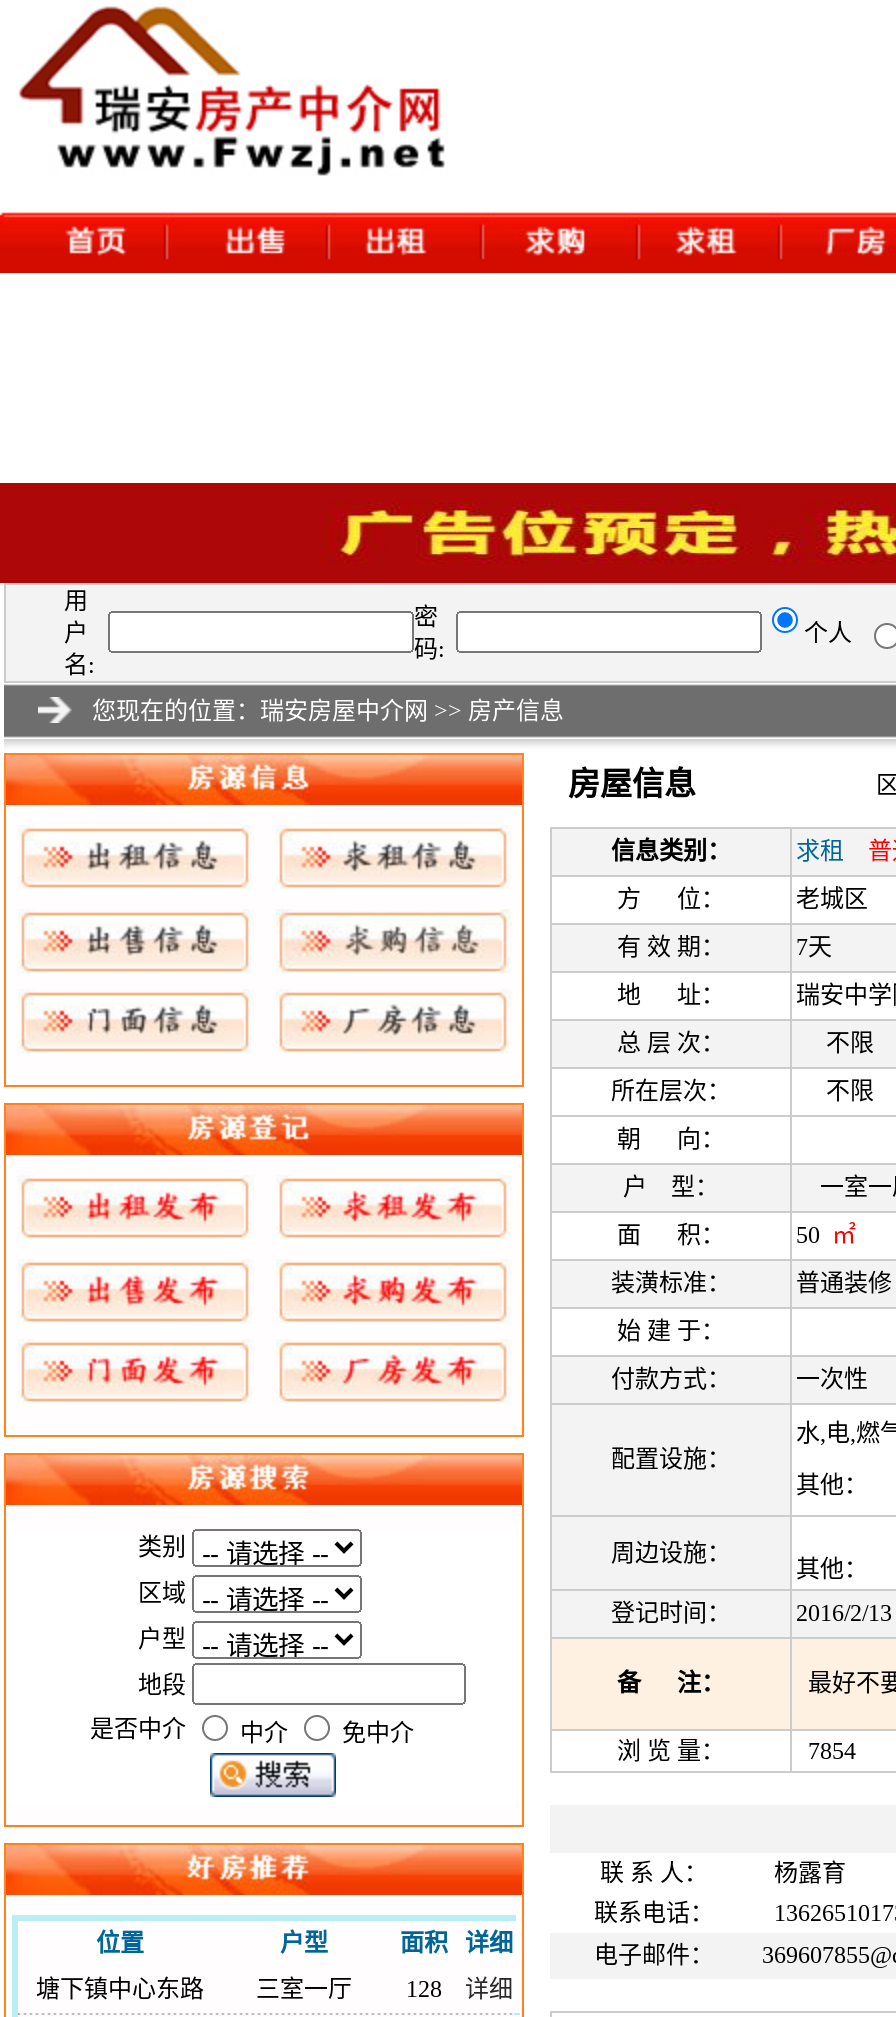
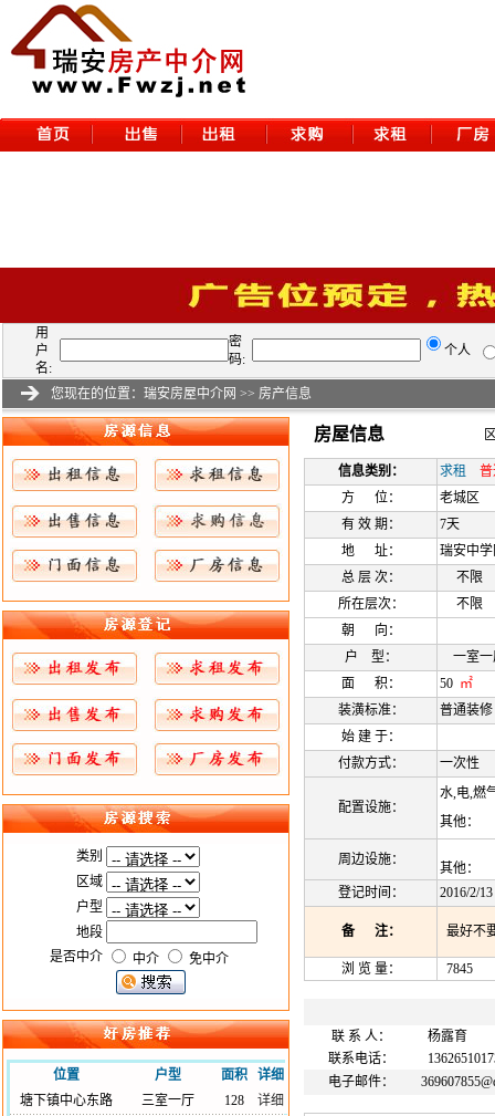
[796,1737,856,1765] 7854 -> [440,961,473,977] 7845

